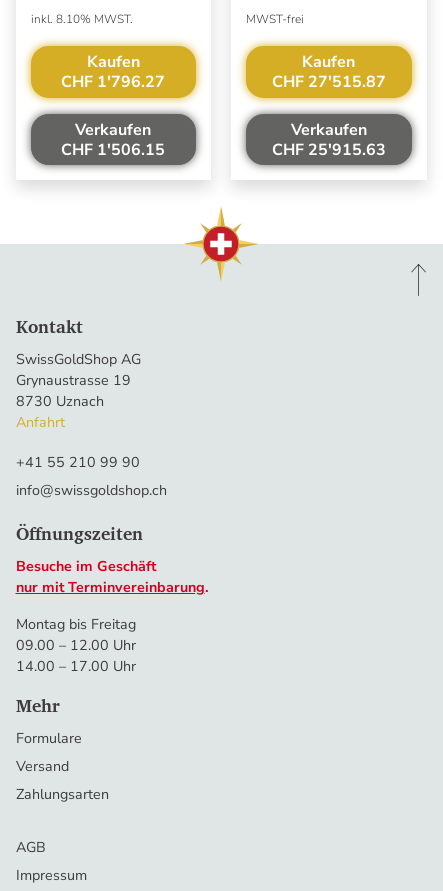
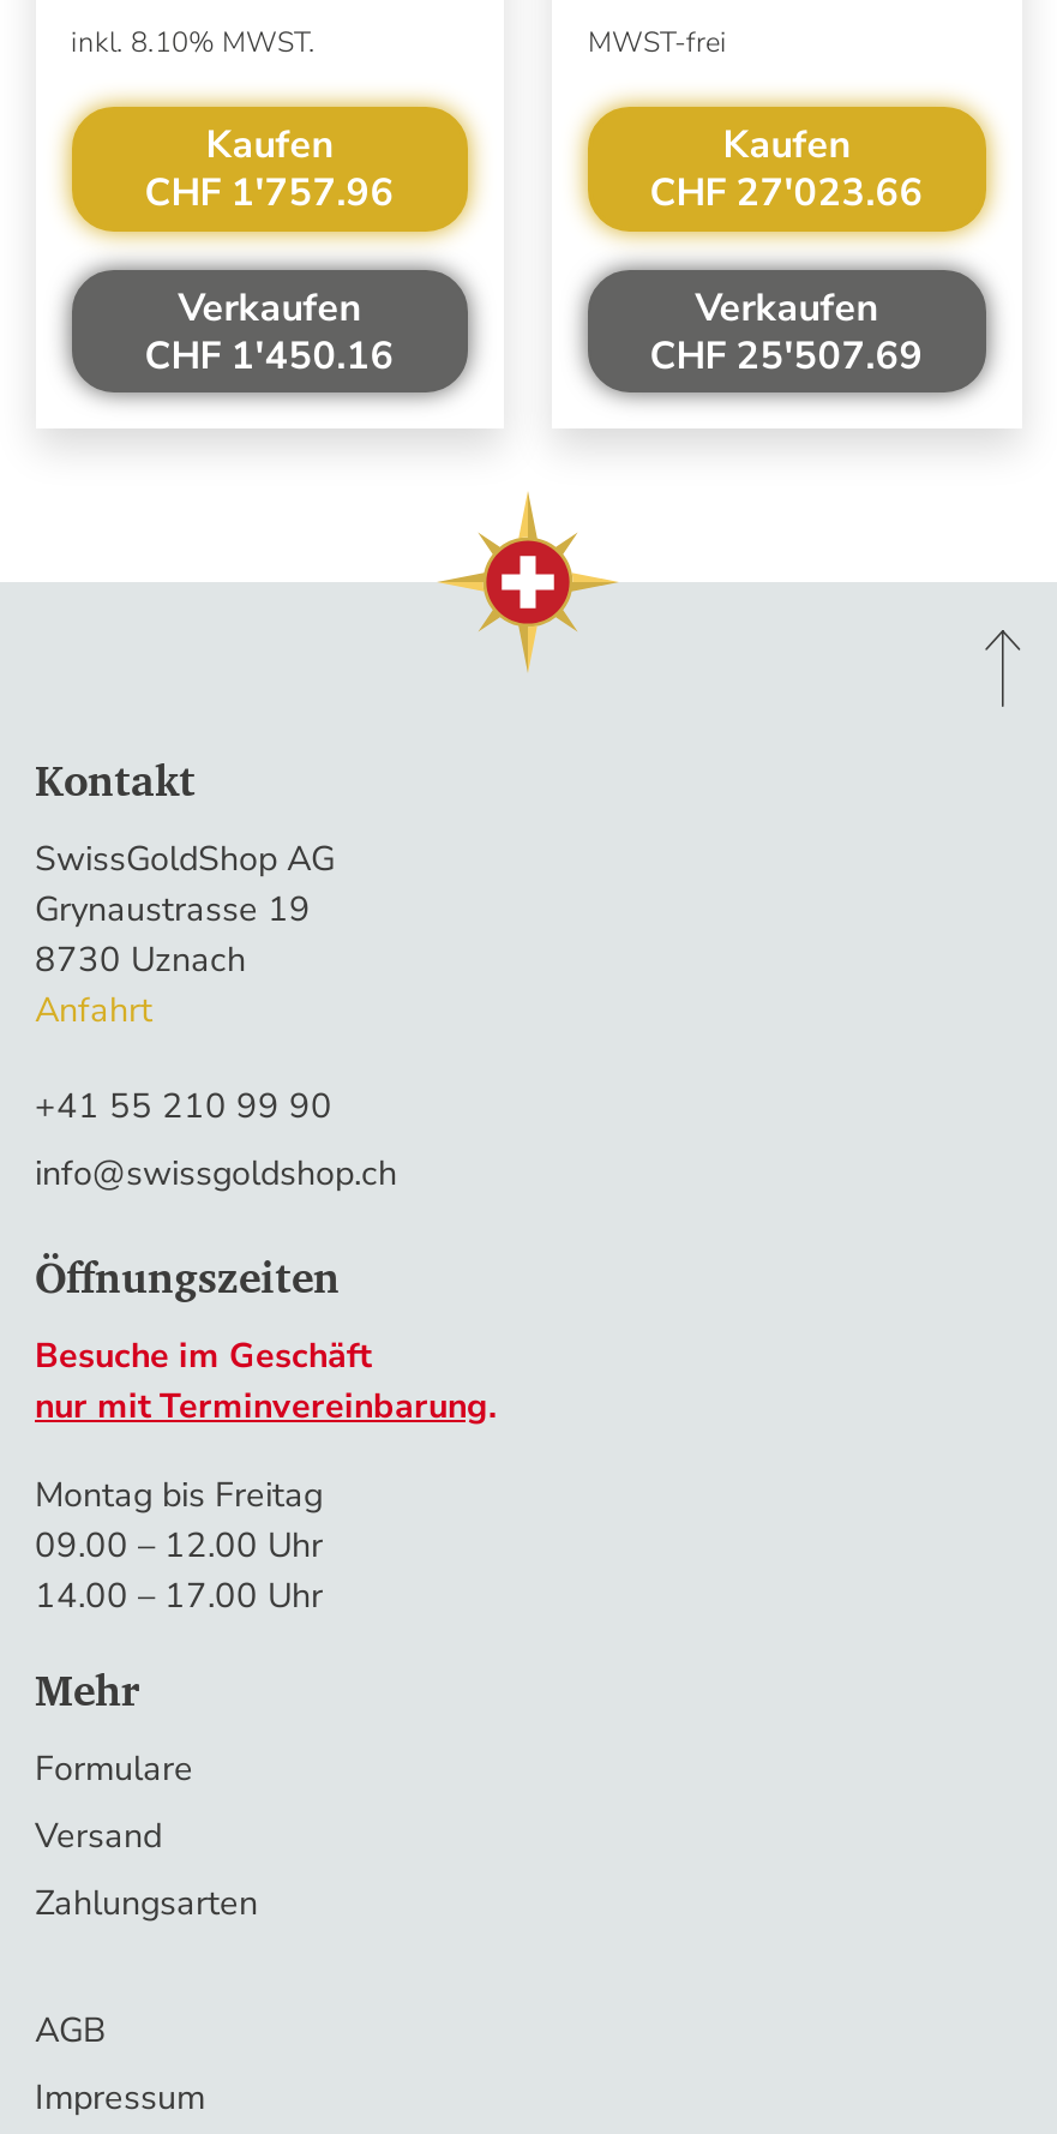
[61,71,165,93] CHF 1'796.27 -> [144,168,394,220] CHF 1'757.96
[272,71,386,93] CHF 27'515.87 -> [650,168,923,220] CHF 27'023.66
[61,139,165,161] CHF 1'506.15 -> [144,330,394,383] CHF 1'450.16
[272,139,386,161] CHF 25'915.63 -> [650,330,923,383] CHF 25'507.69

